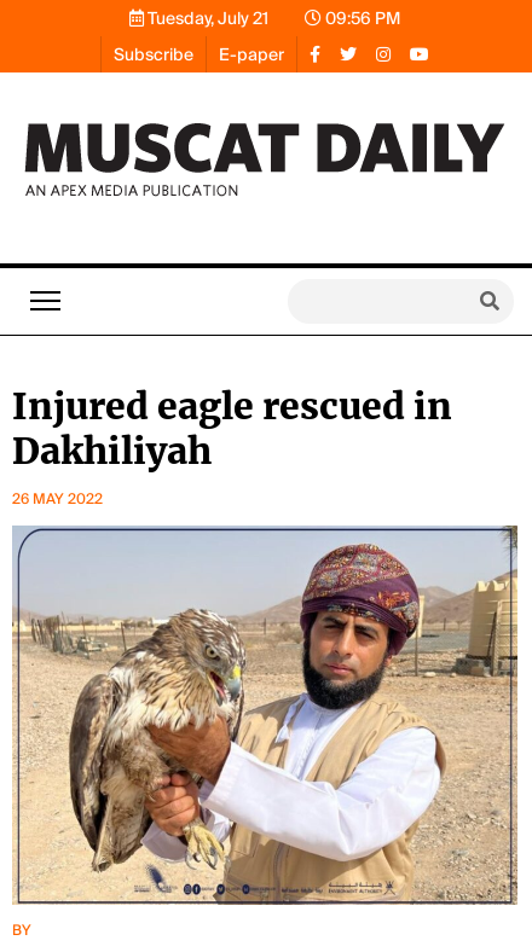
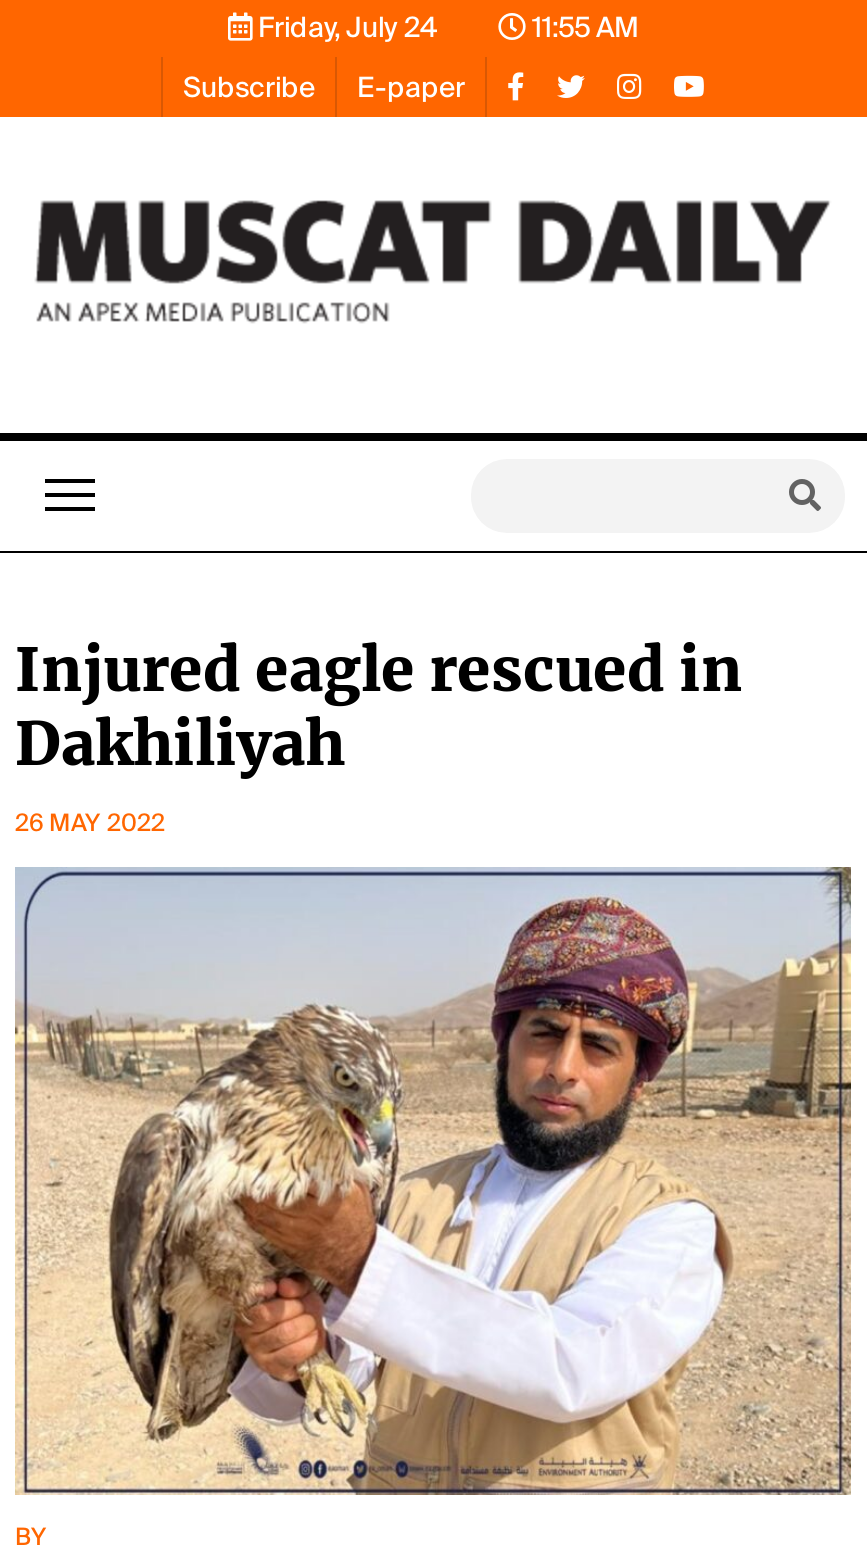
[144,7,400,29] Tuesday, July 21 | 09:56 PM -> [252,9,638,45] Friday, July 24 | 11:55 AM

